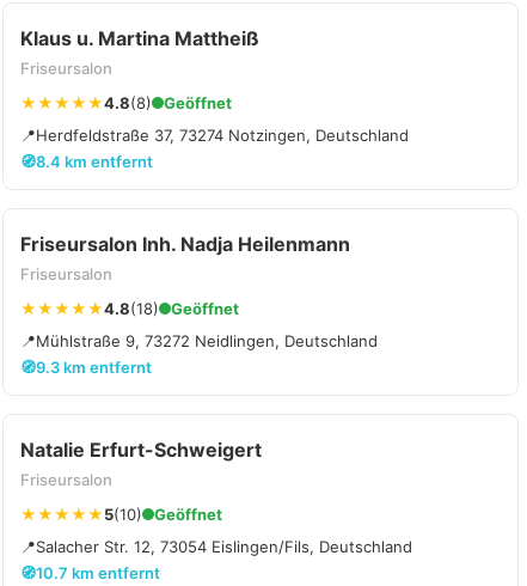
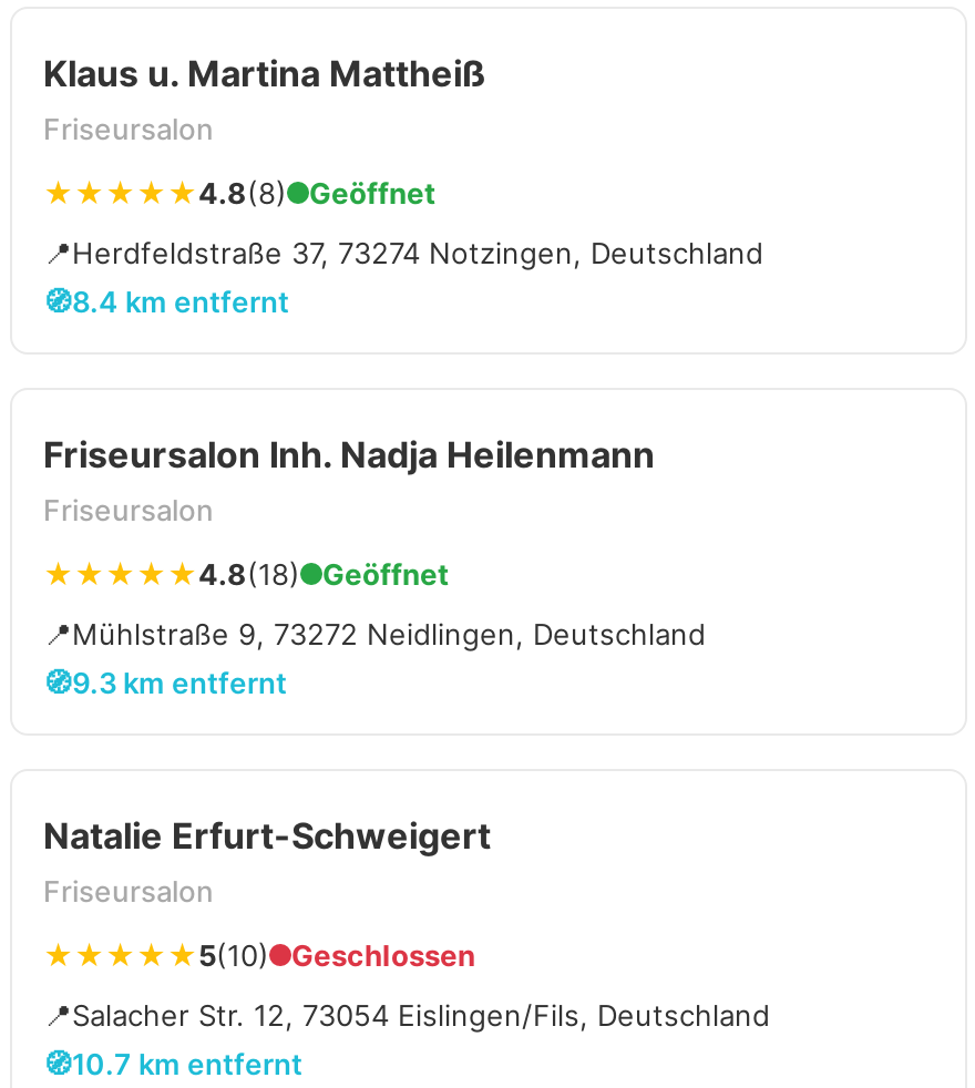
[154,505,222,524] Geöffnet -> [291,937,475,973] Geschlossen

